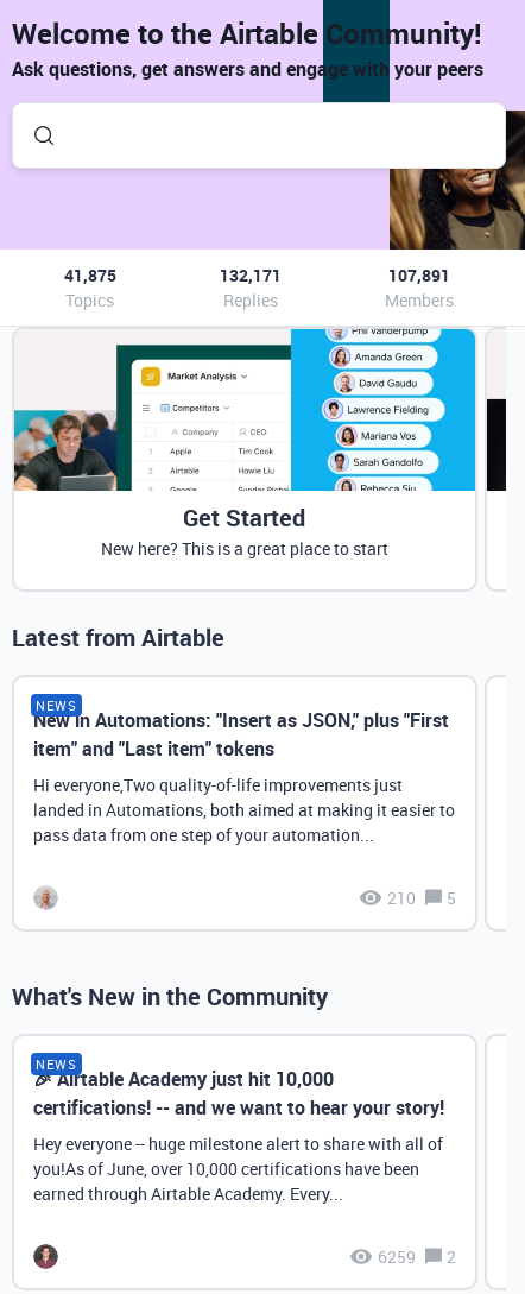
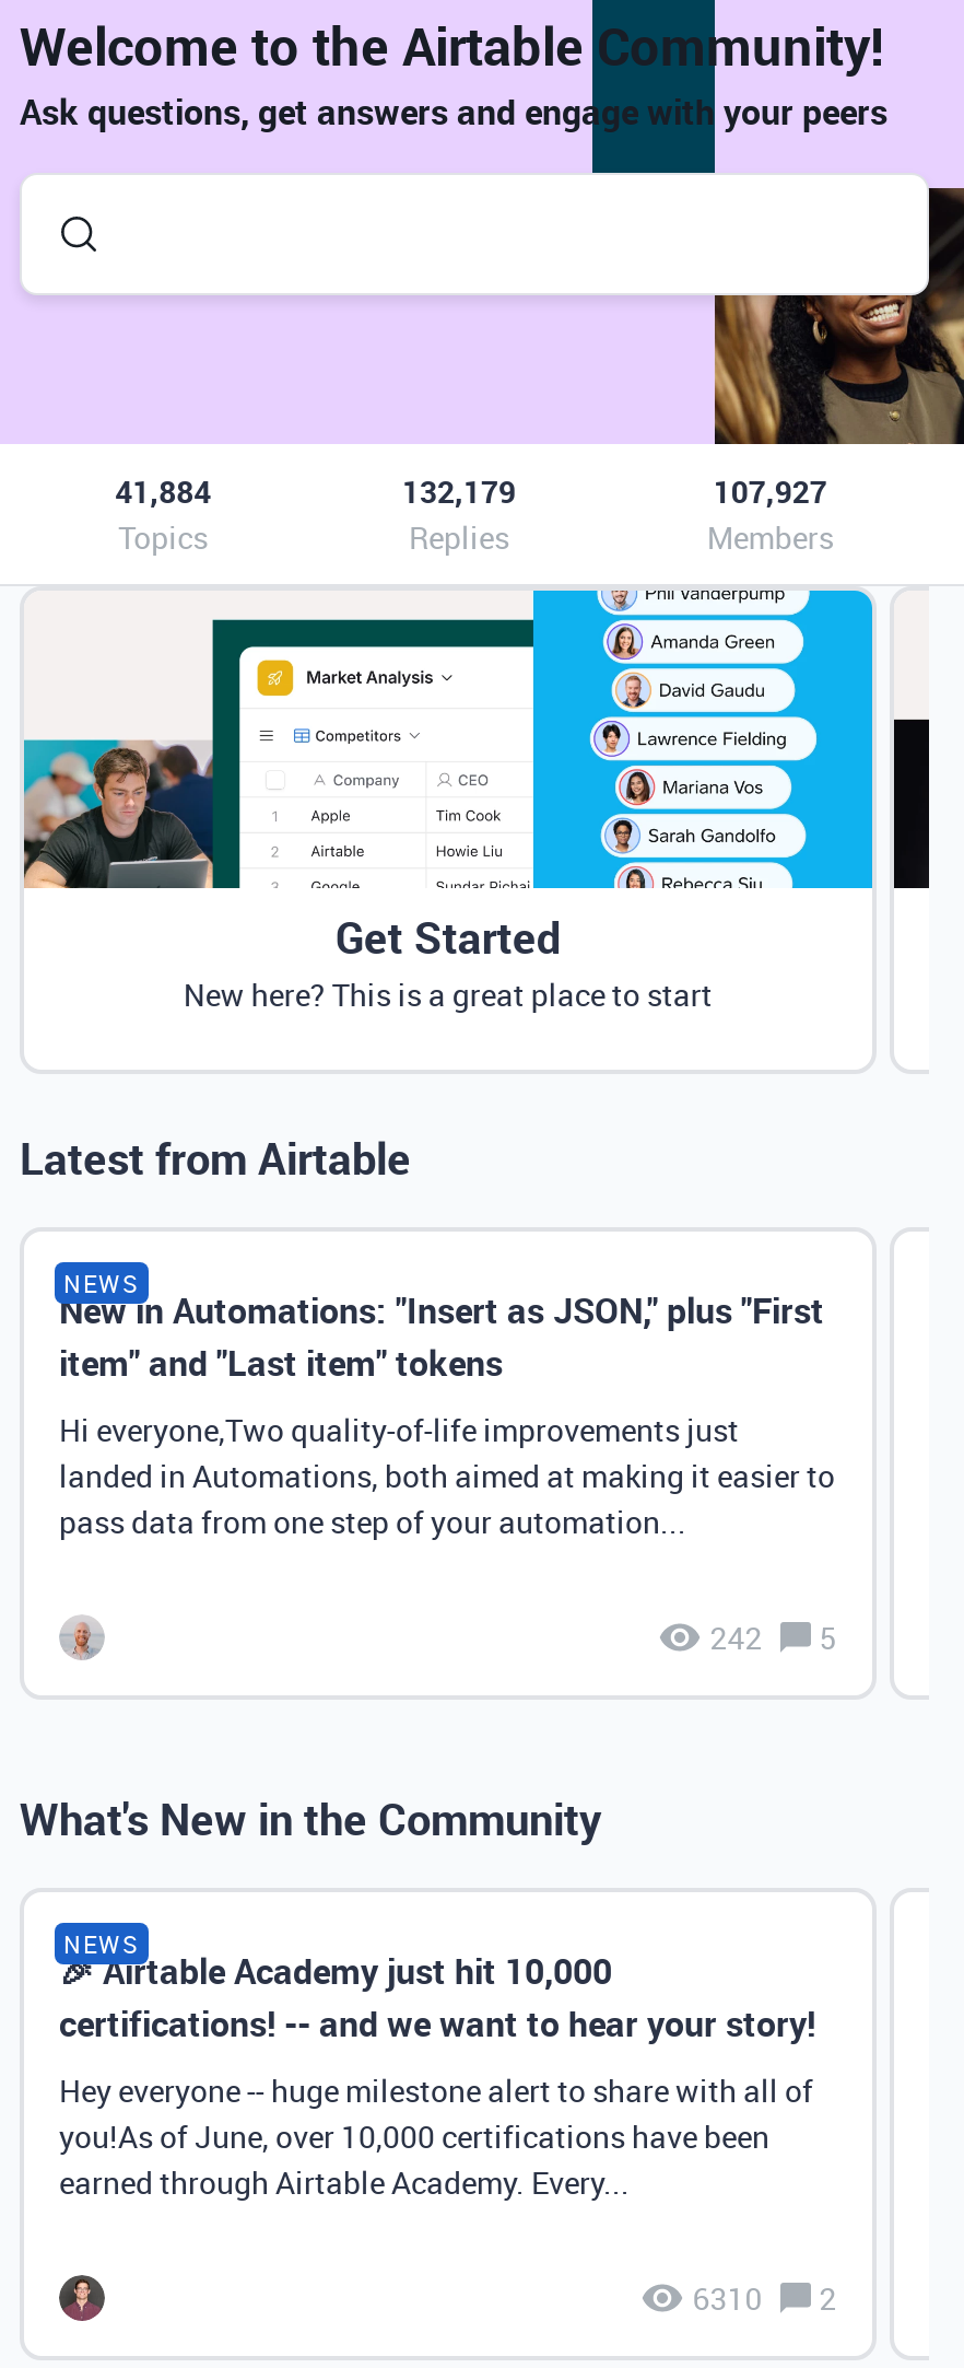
[64,264,116,286] 41,875 -> [115,470,211,512] 41,884
[220,264,282,286] 132,171 -> [402,470,516,512] 132,179
[389,264,451,286] 107,891 -> [713,470,827,512] 107,927
[387,886,456,909] 210 5 -> [710,1617,837,1658] 242 5
[377,1245,456,1268] 6259 2 -> [693,2277,837,2319] 6310 2

